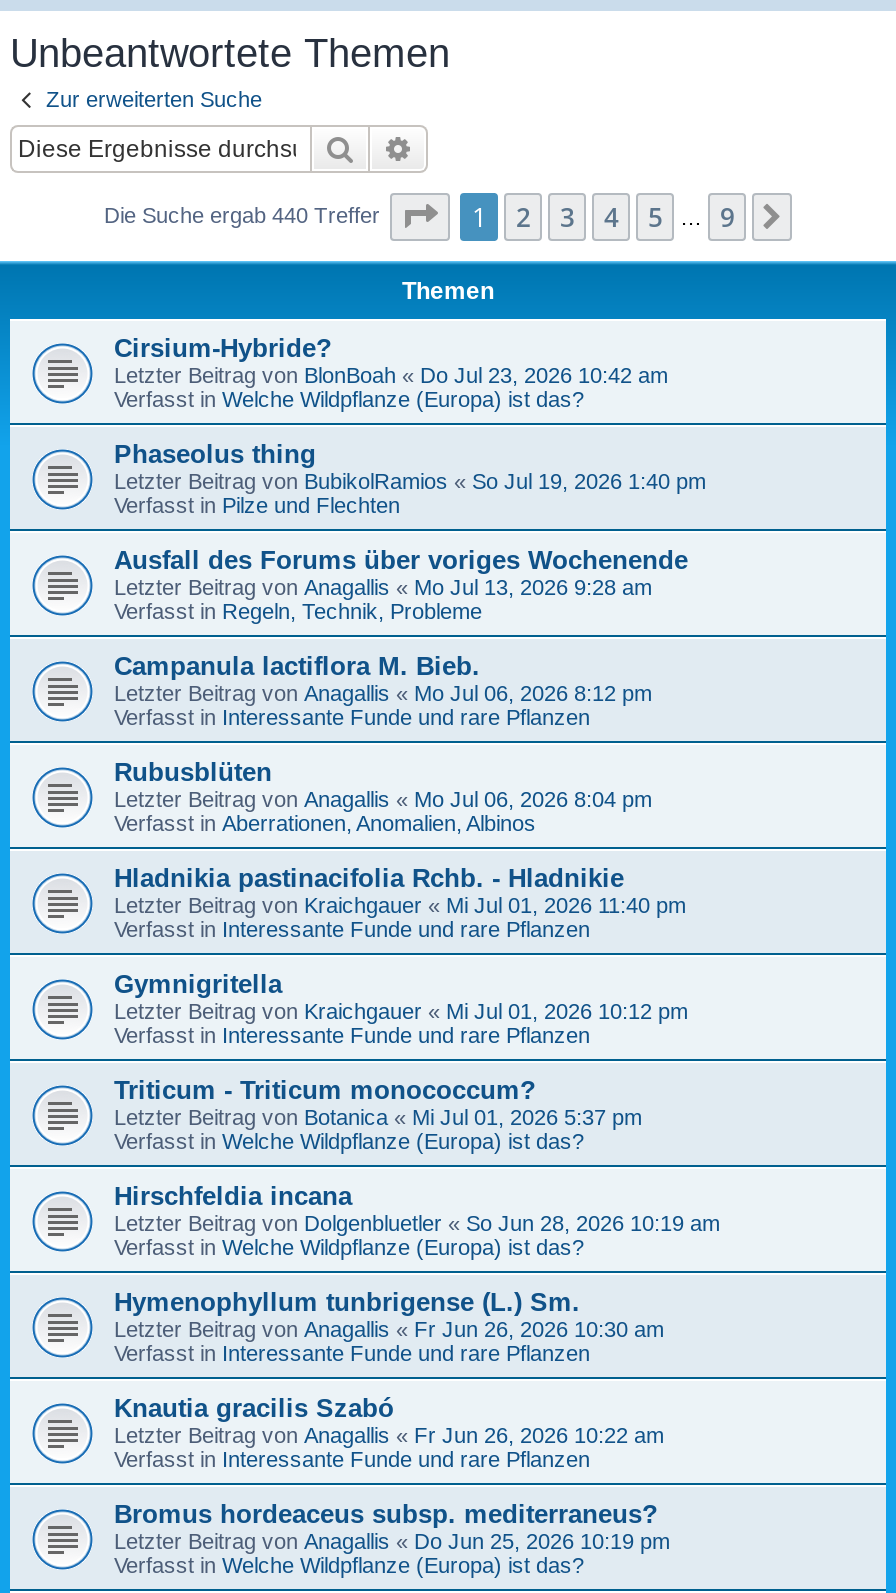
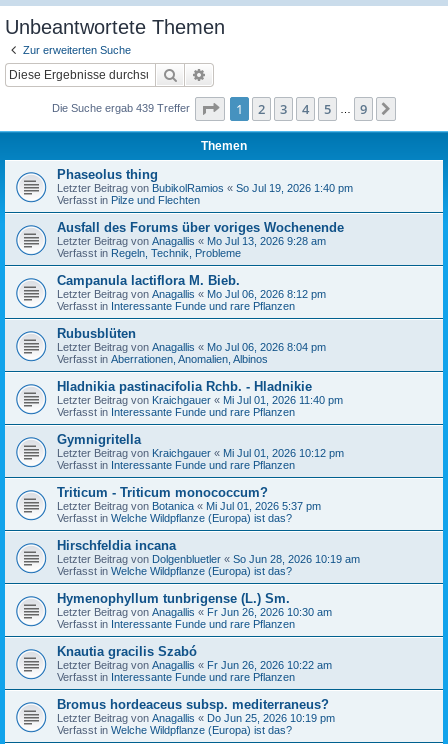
[104,202,386,226] Die Suche ergab 440 Treffer -> [52,101,193,113] Die Suche ergab 439 Treffer
[114,332,668,410] Cirsium-Hybride? | Letzter Beitrag von BlonBoah «Do Jul 23, 2026 10:42 am | Verfasst in Welche Wildpflanze (Europa) ist das? -> none

